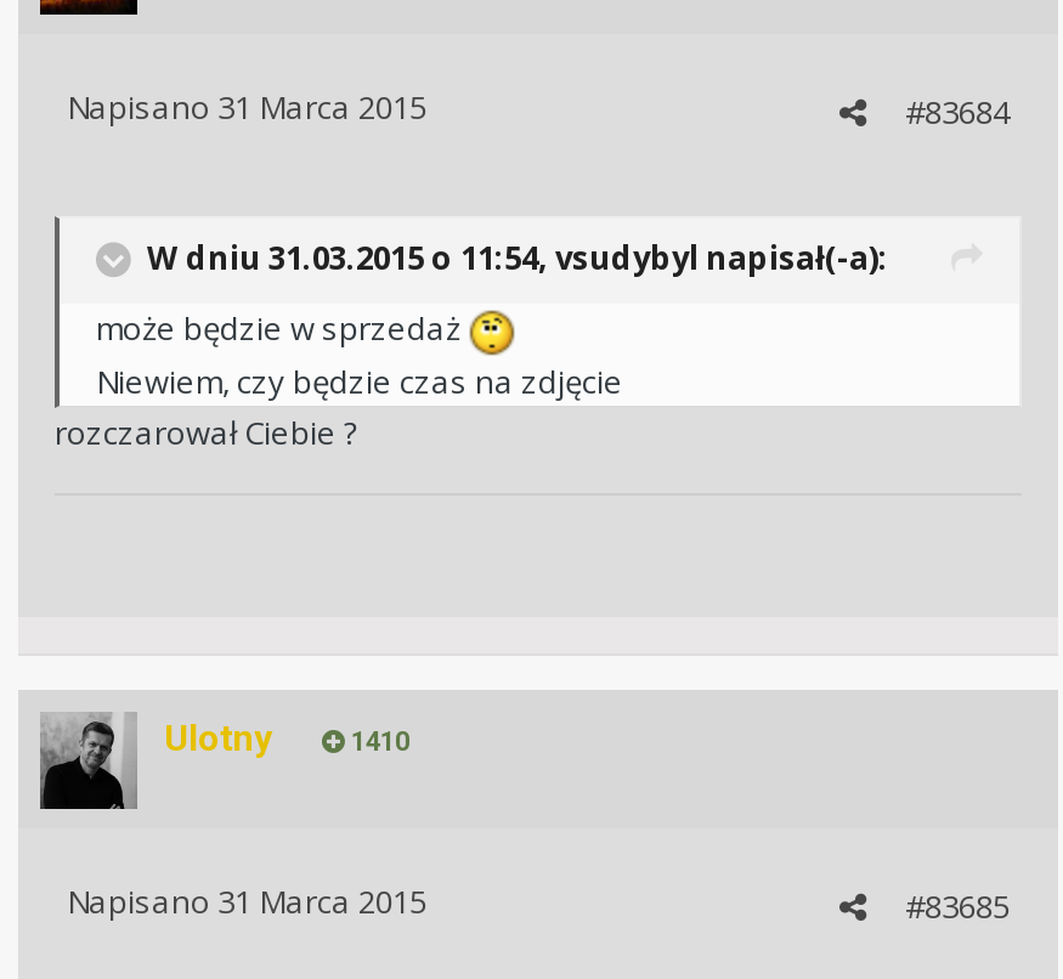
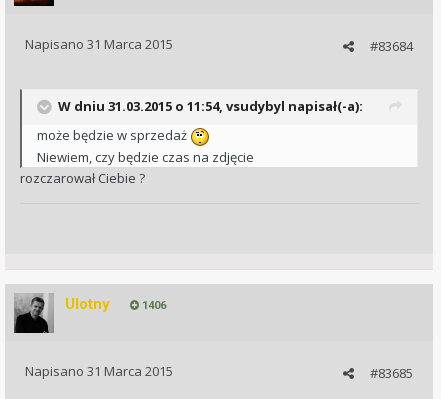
[344,726,409,758] 1410 -> [139,299,166,312] 1406

